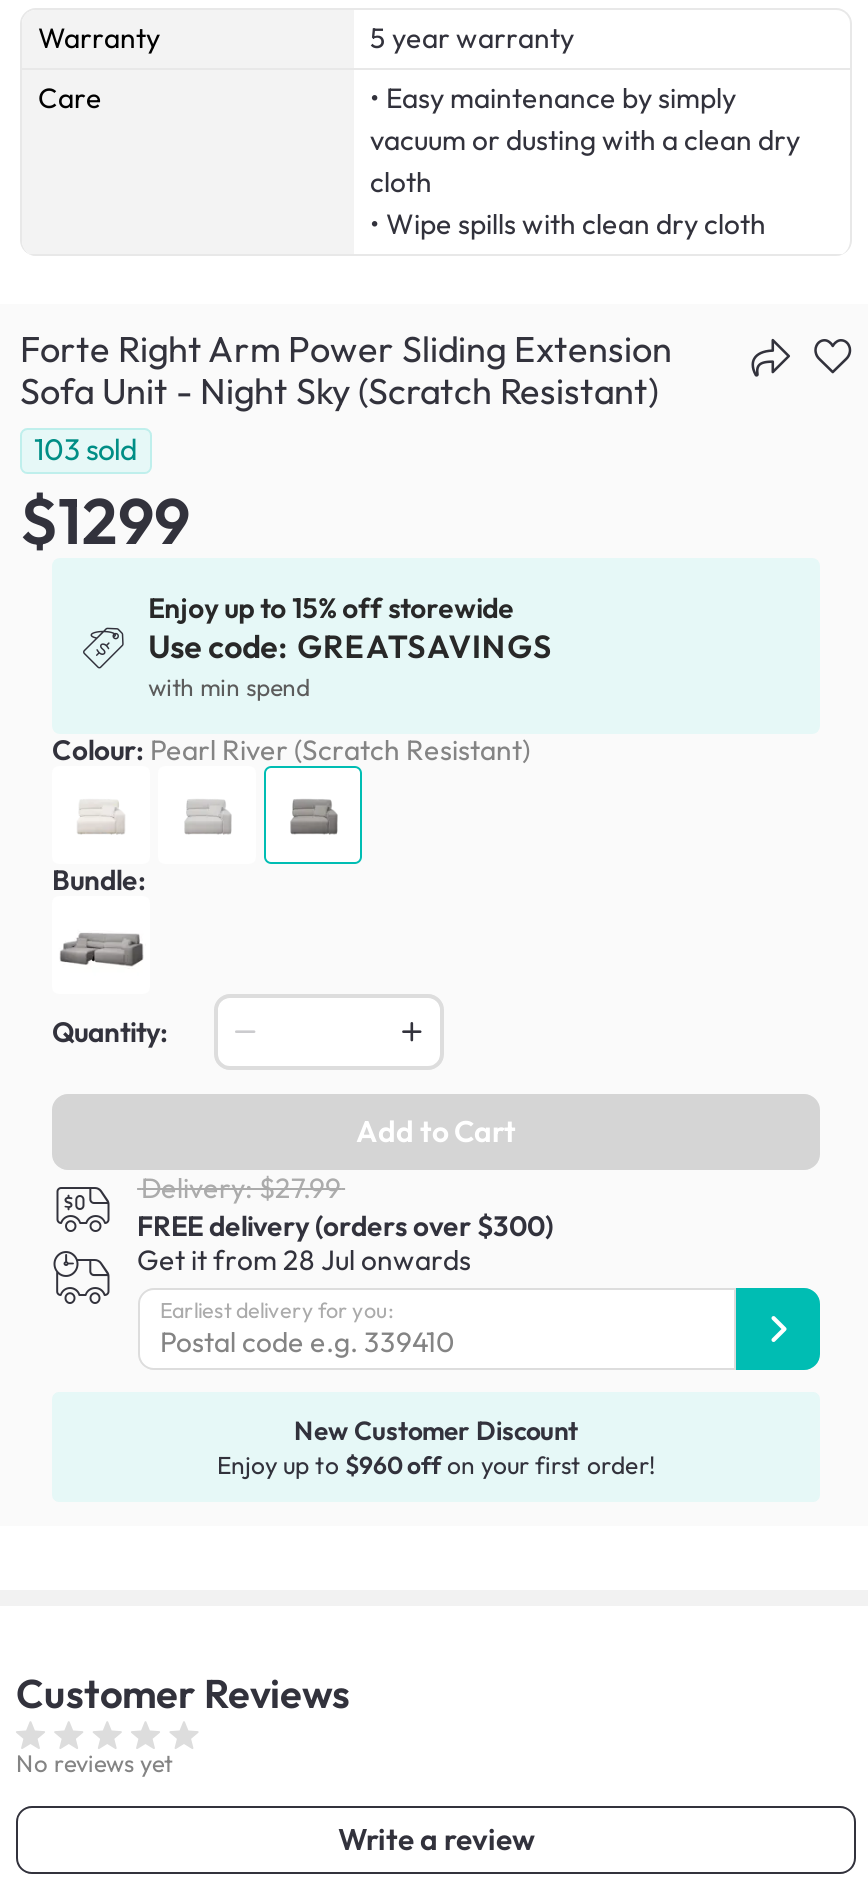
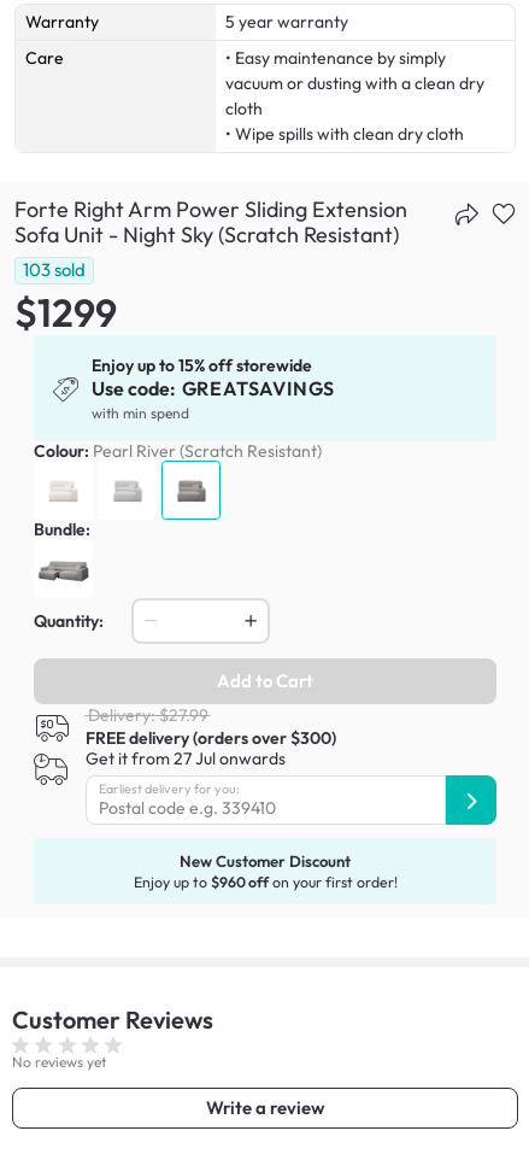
[137,1242,471,1278] Get it from 28 Jul onwards -> [85,747,285,769] Get it from 27 Jul onwards

